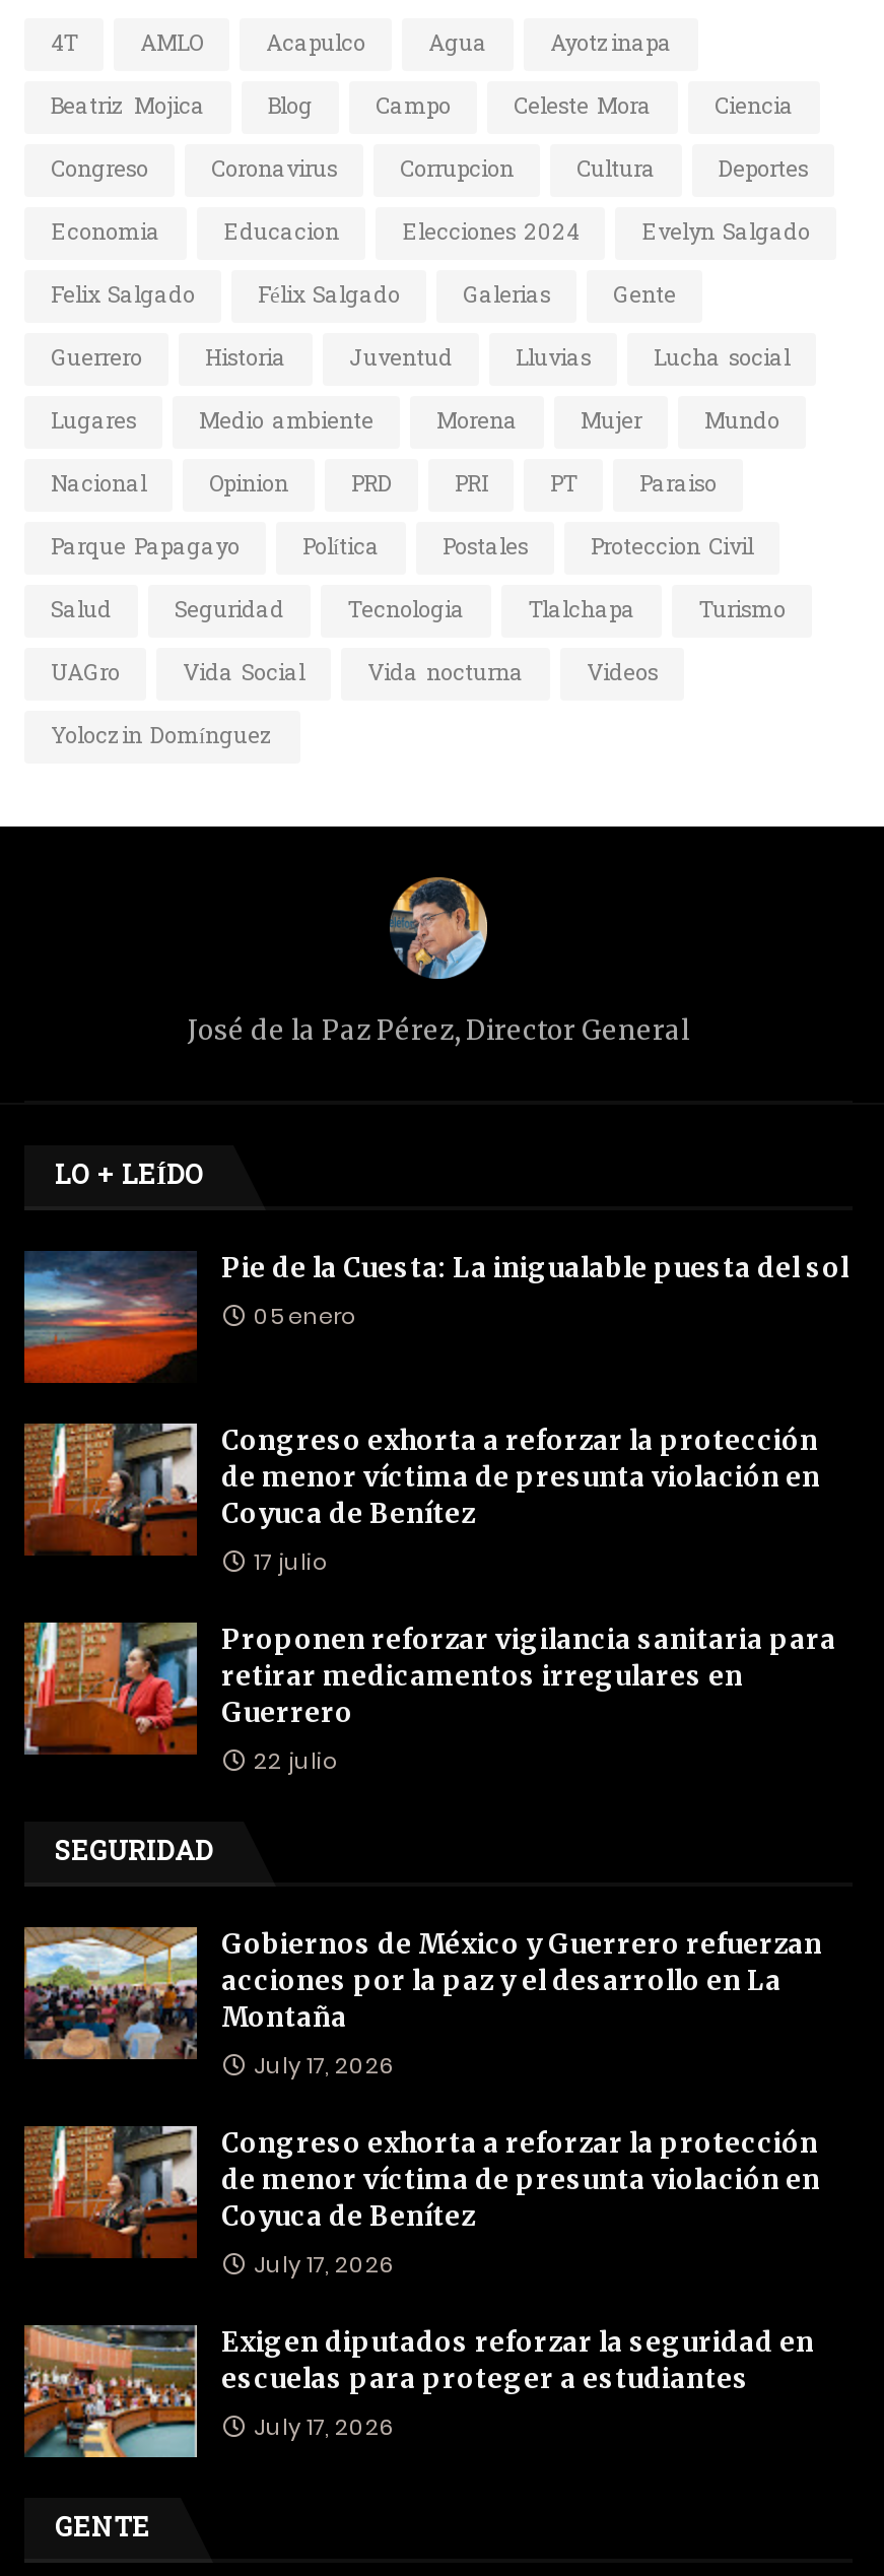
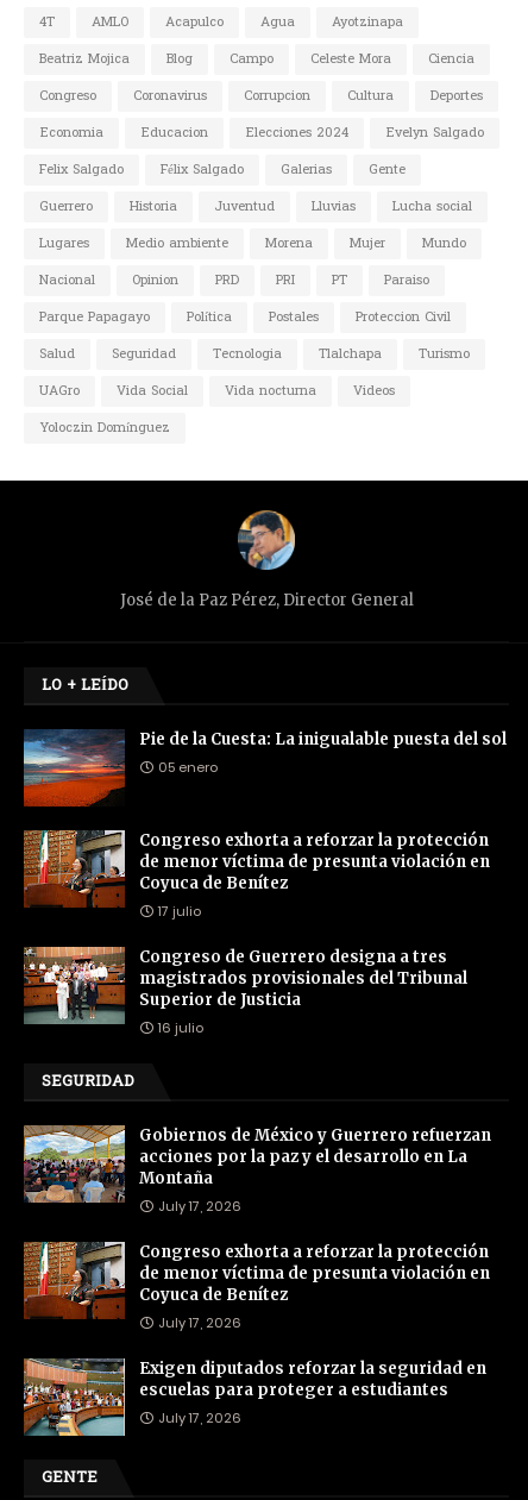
[24,1621,836,1777] [image] | Proponen reforzar vigilancia sanitaria para | retirar medicamentos irregulares en | Guerrero | 22 julio -> [24,946,467,1037] [image] | Congreso de Guerrero designa a tres | magistrados provisionales del Tribunal | Superior de Justicia | 16 julio

